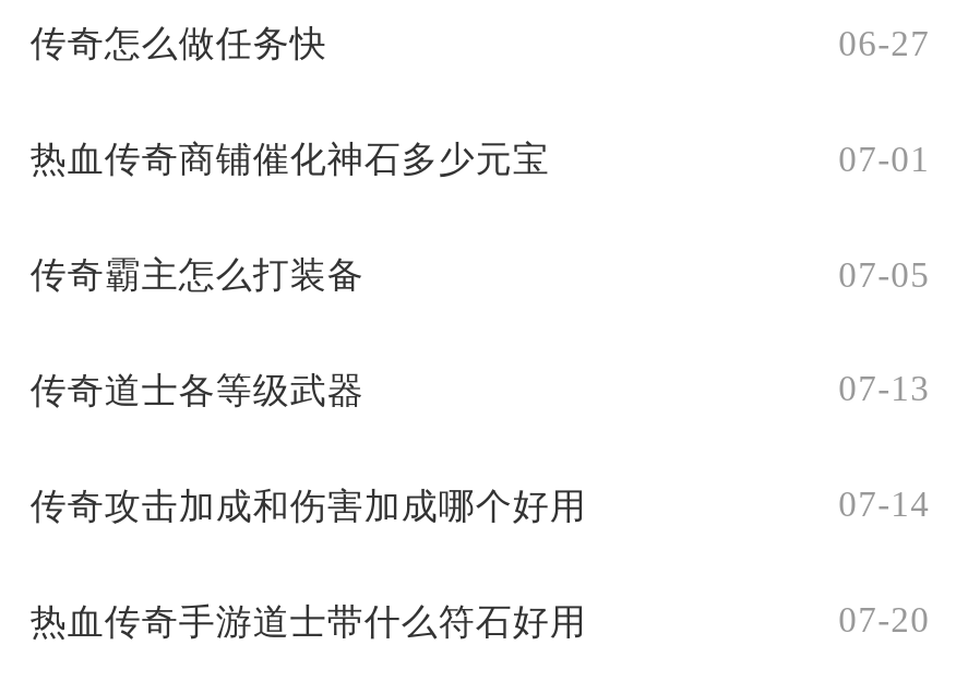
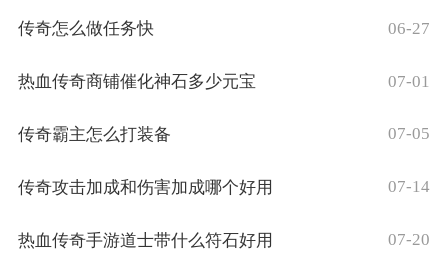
[30,368,930,411] 传奇道士各等级武器 | 07-13 -> none

